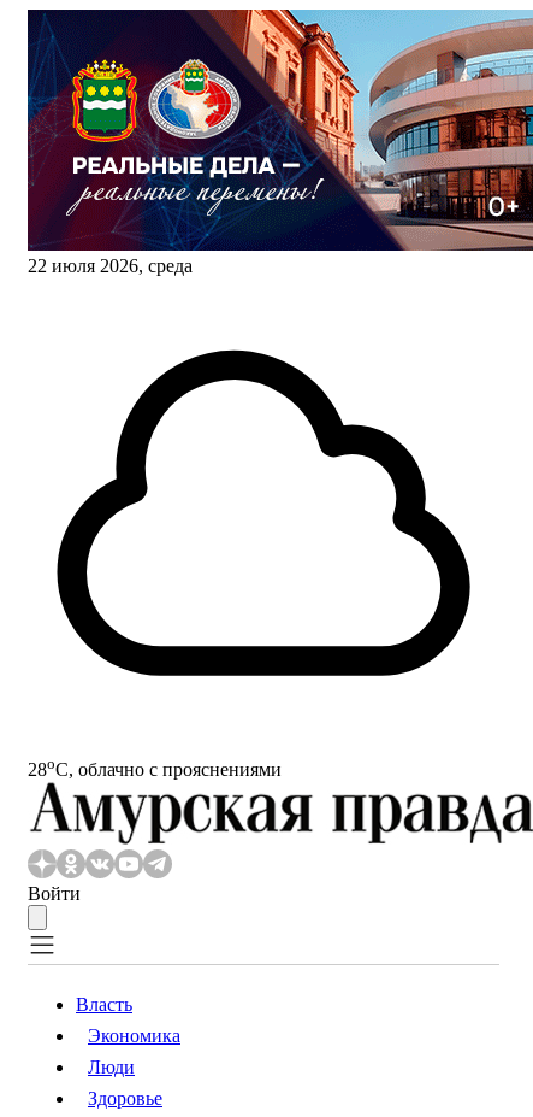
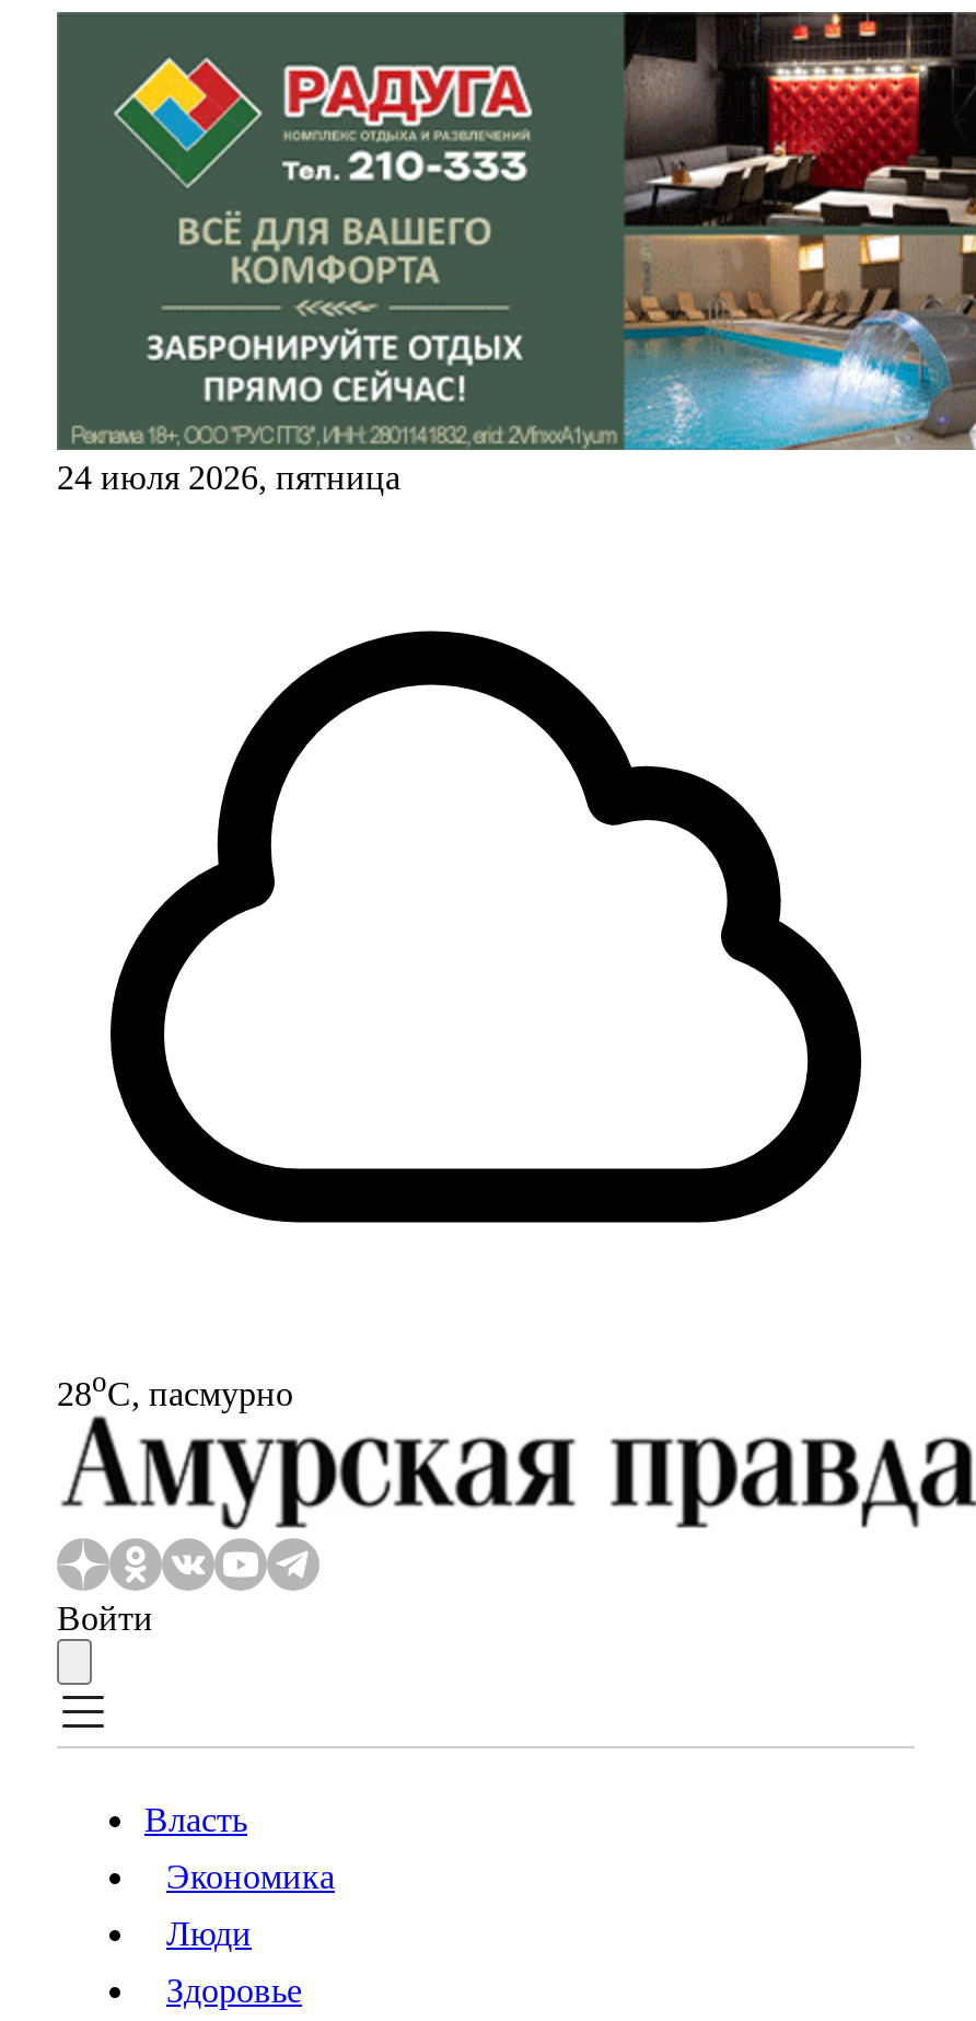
[28,8,529,276] [image] | 22 июля 2026, среда -> [57,10,969,496] [image] | 24 июля 2026, пятница
[28,754,282,780] 28oС, облачно с прояснениями -> [57,1365,293,1412] 28oС, пасмурно

